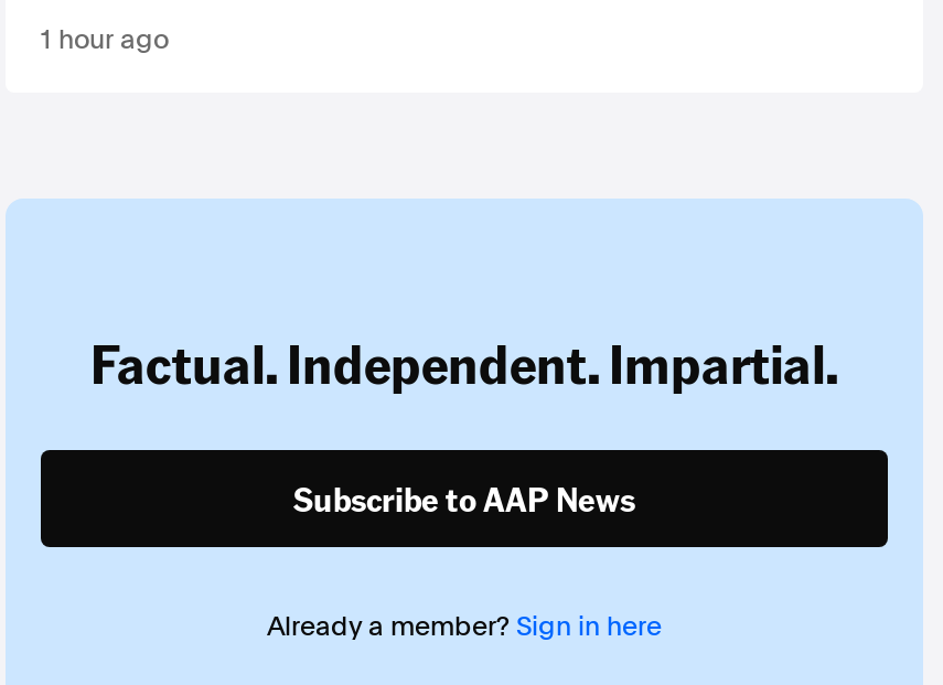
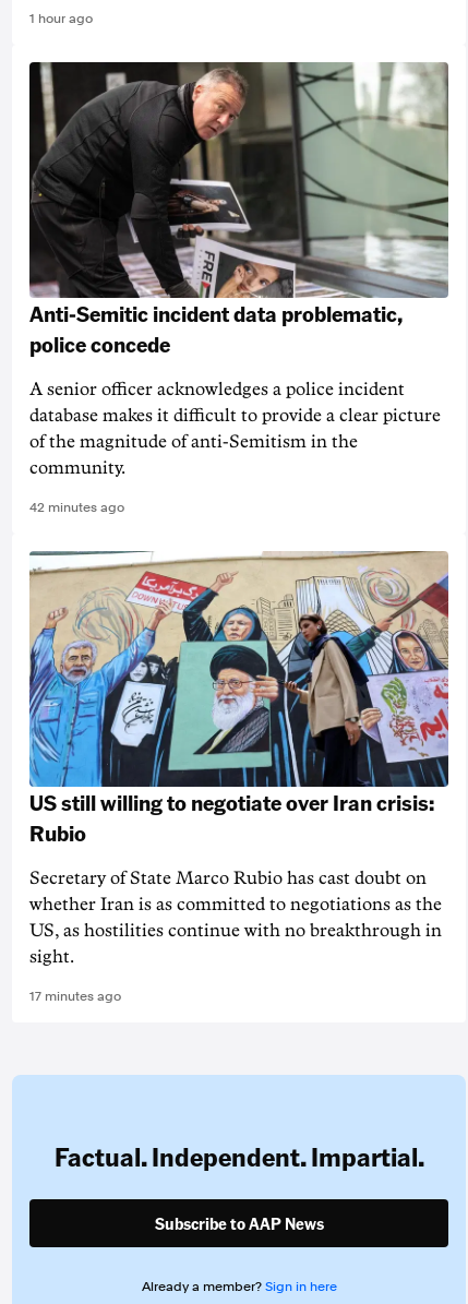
none -> [28,61,449,515] [image] | Anti-Semitic incident data problematic, | police concede | A senior officer acknowledges a police incident | database makes it difficult to provide a clear picture | of the magnitude of anti-Semitism in the | community. | 42 minutes ago
none -> [28,550,449,1004] [image] | US still willing to negotiate over Iran crisis: | Rubio | Secretary of State Marco Rubio has cast doubt on | whether Iran is as committed to negotiations as the | US, as hostilities continue with no breakthrough in | sight. | 17 minutes ago

